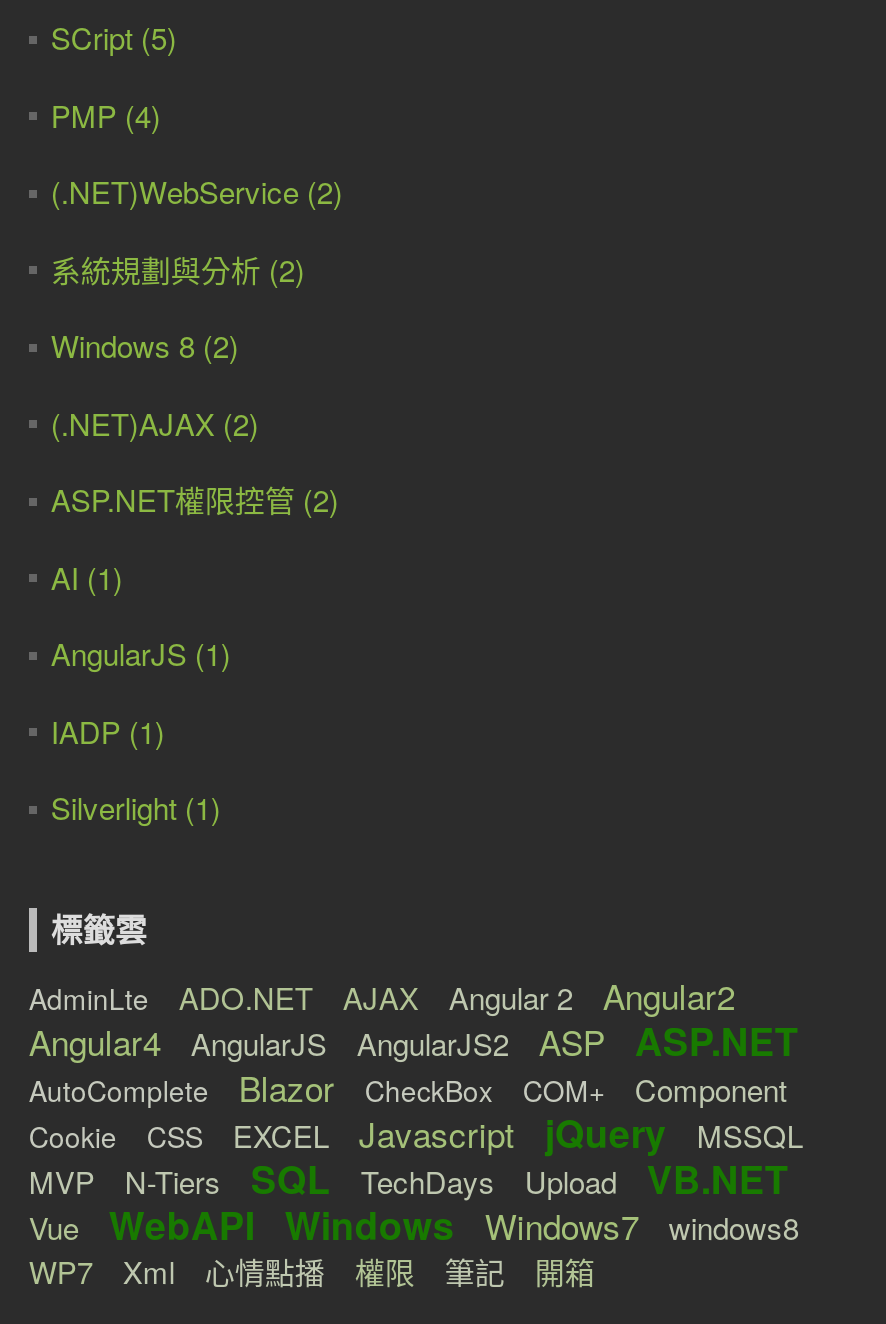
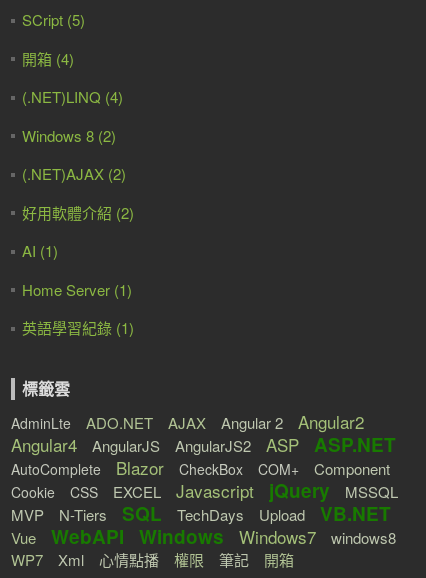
[51,94,343,290] PMP (4) | (.NET)WebService (2) | 系統規劃與分析 (2) -> [22,48,123,107] 開箱 (4) | (.NET)LINQ (4)
[51,479,339,521] ASP.NET權限控管 (2) -> [22,202,134,223] 好用軟體介紹 (2)
[51,633,231,829] AngularJS (1) | IADP (1) | Silverlight (1) -> [22,279,134,338] Home Server (1) | 英語學習紀錄 (1)

